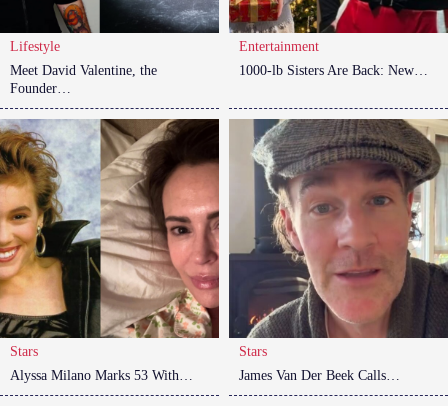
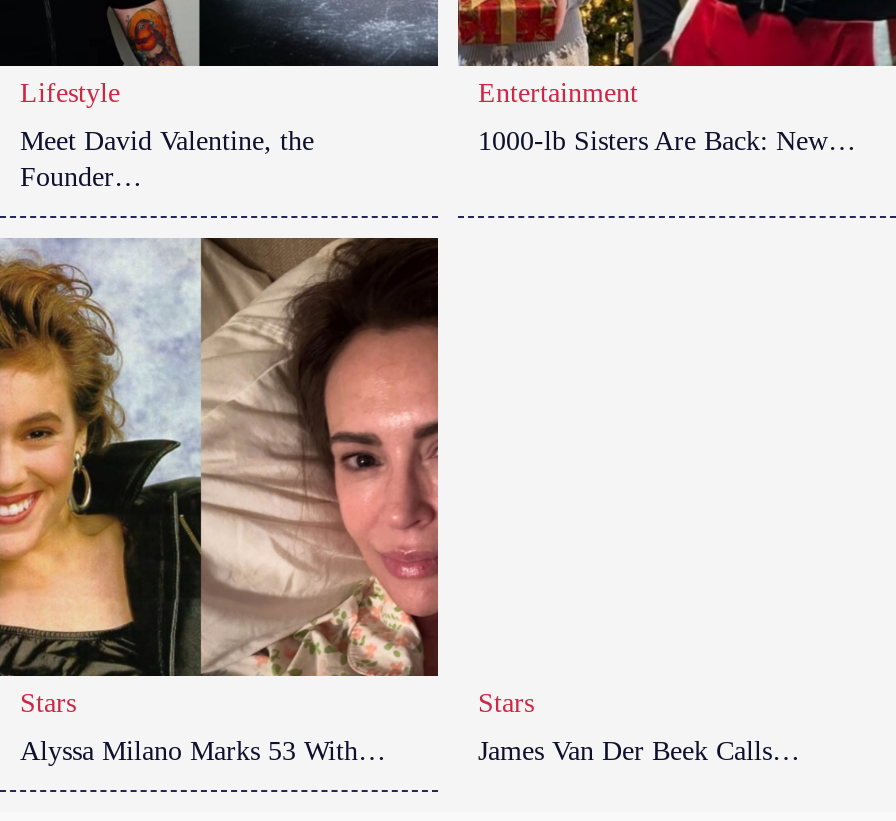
[228,118,445,339] [image] -> none

